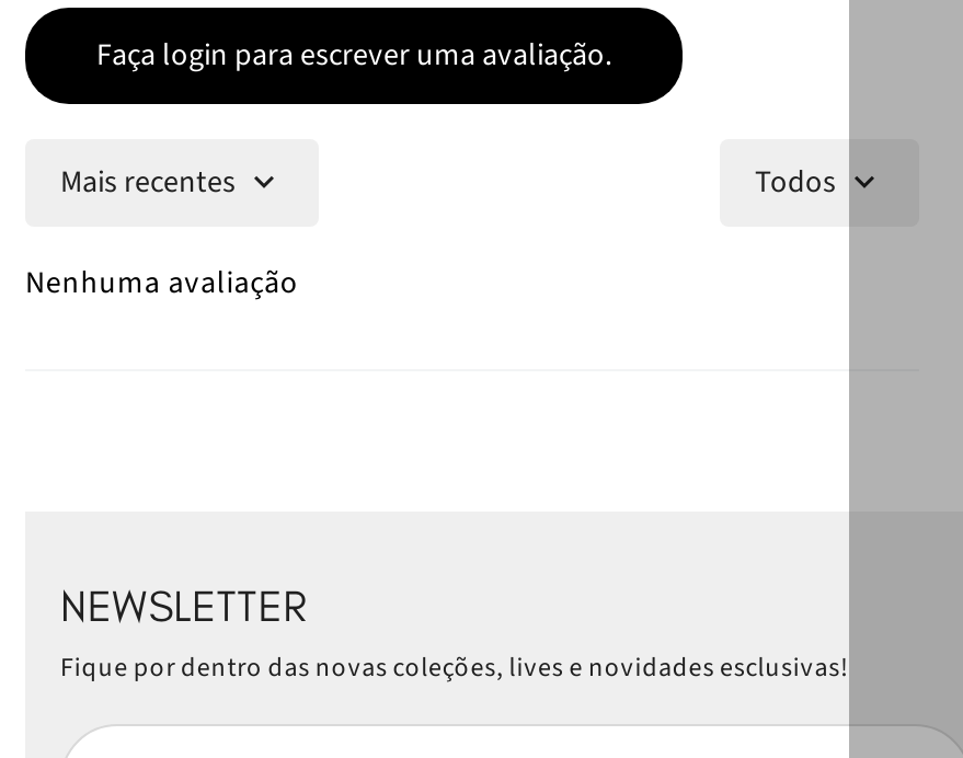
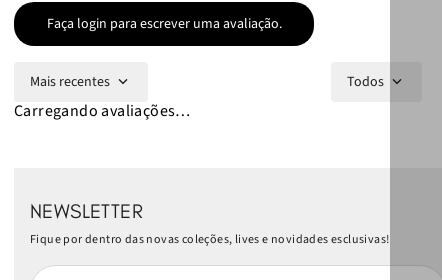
[25,262,299,306] Nenhuma avaliação -> [14,100,191,122] Carregando avaliações…

